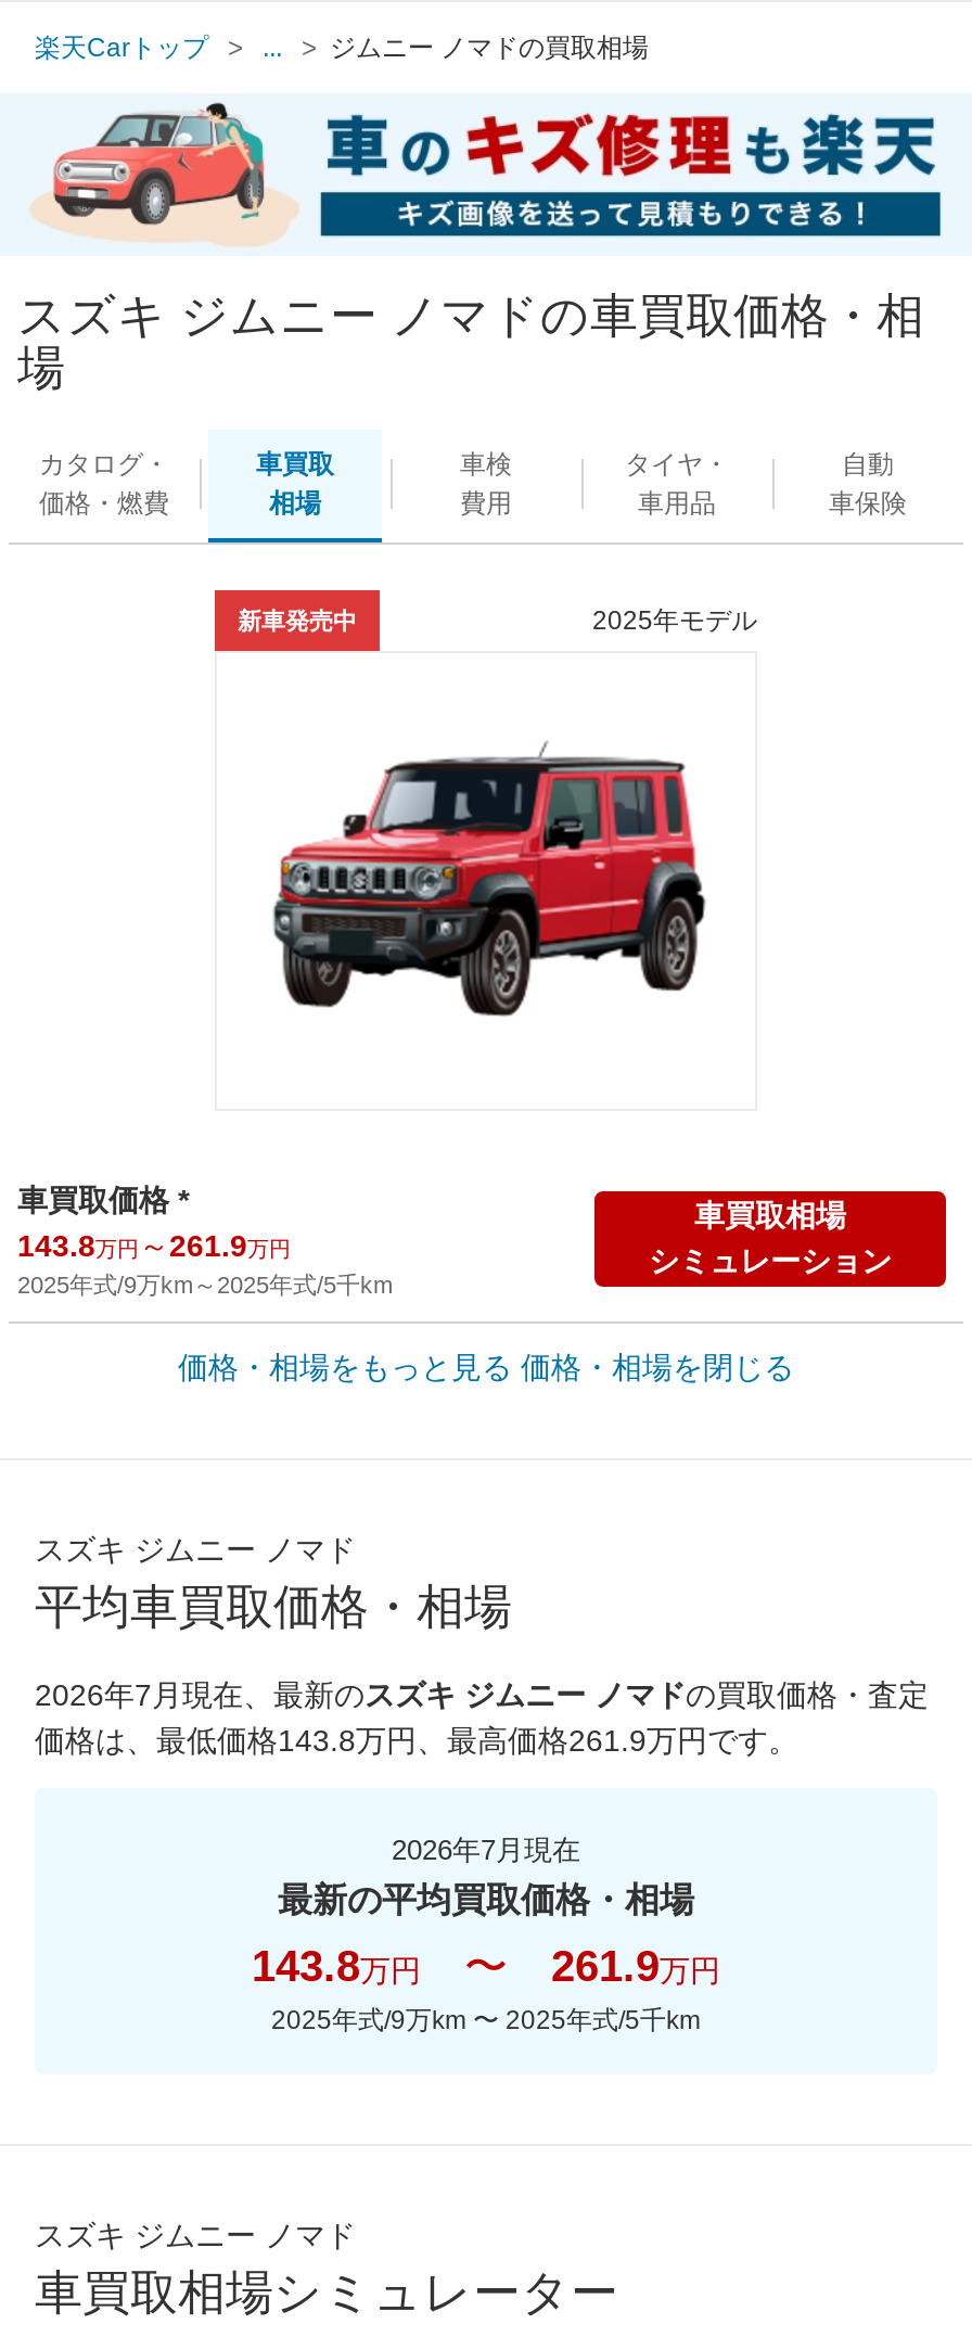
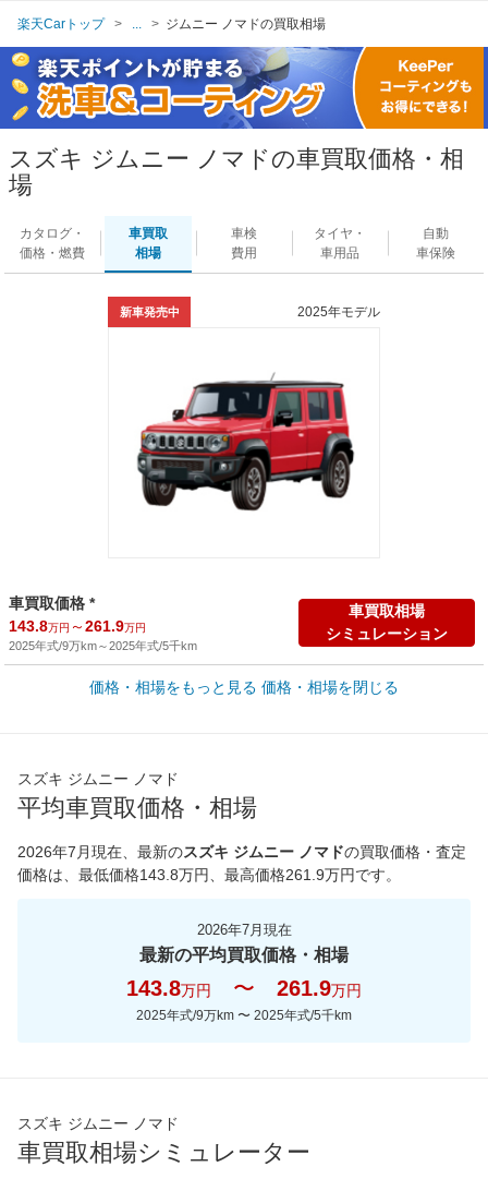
[7,93,965,256] [image] -> [3,46,485,130] [image]

